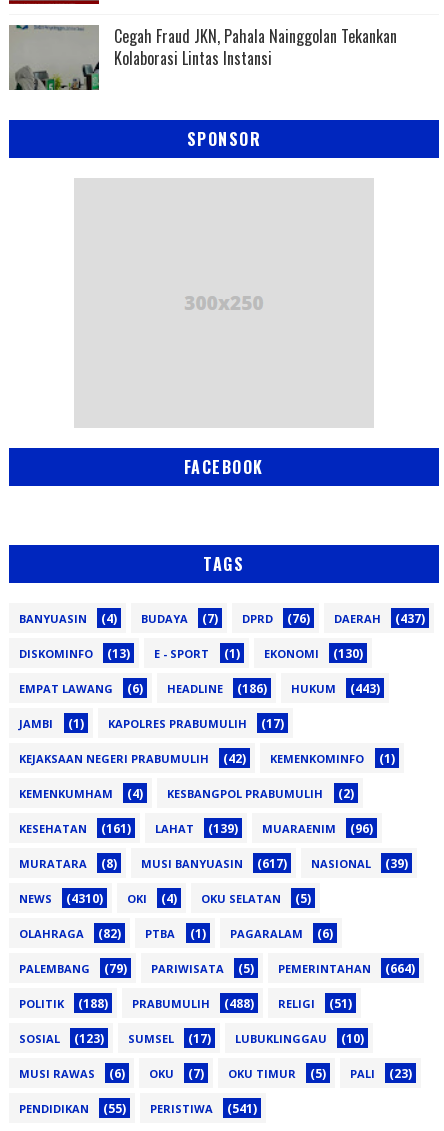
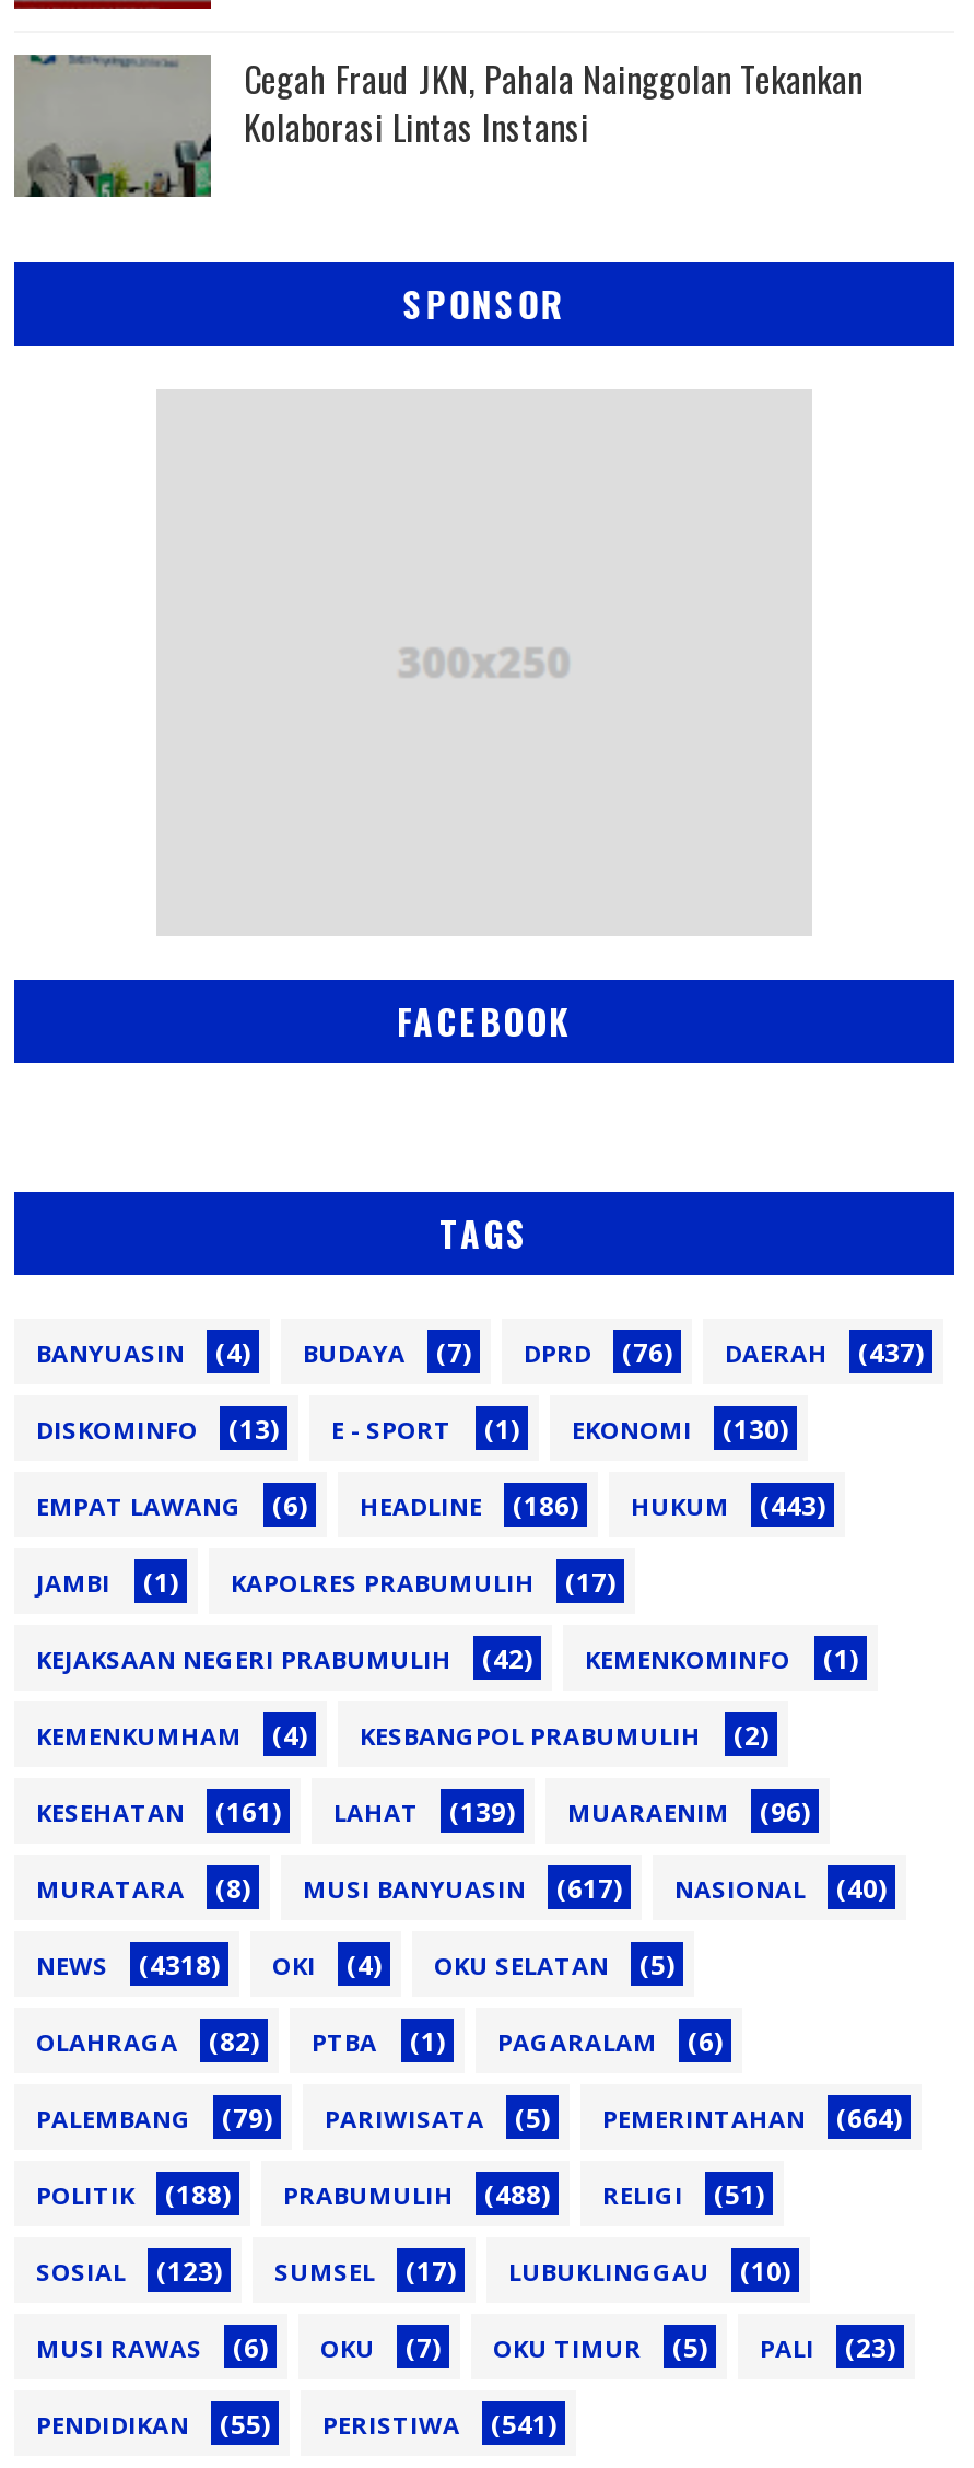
[19,855,408,872] MURATARA (8) MUSI BANYUASIN (617) NASIONAL (39) -> [36,1870,887,1907] MURATARA (8) MUSI BANYUASIN (617) NASIONAL (40)
[66,890,103,907] (4310) -> [139,1947,220,1984] (4318)

